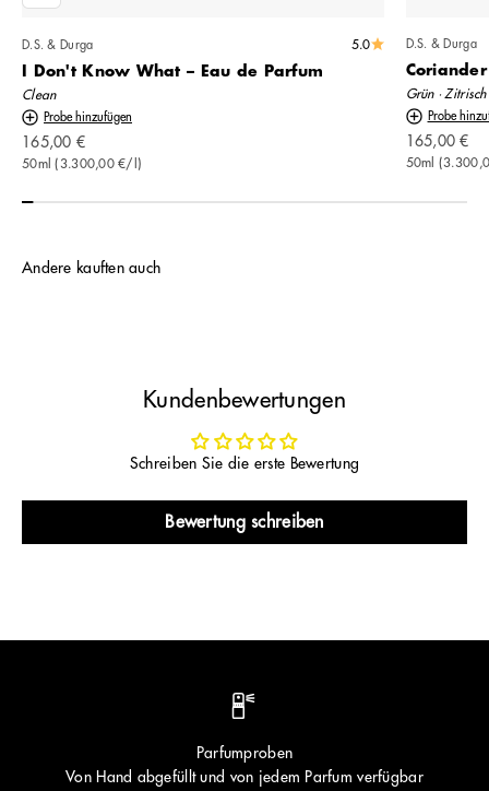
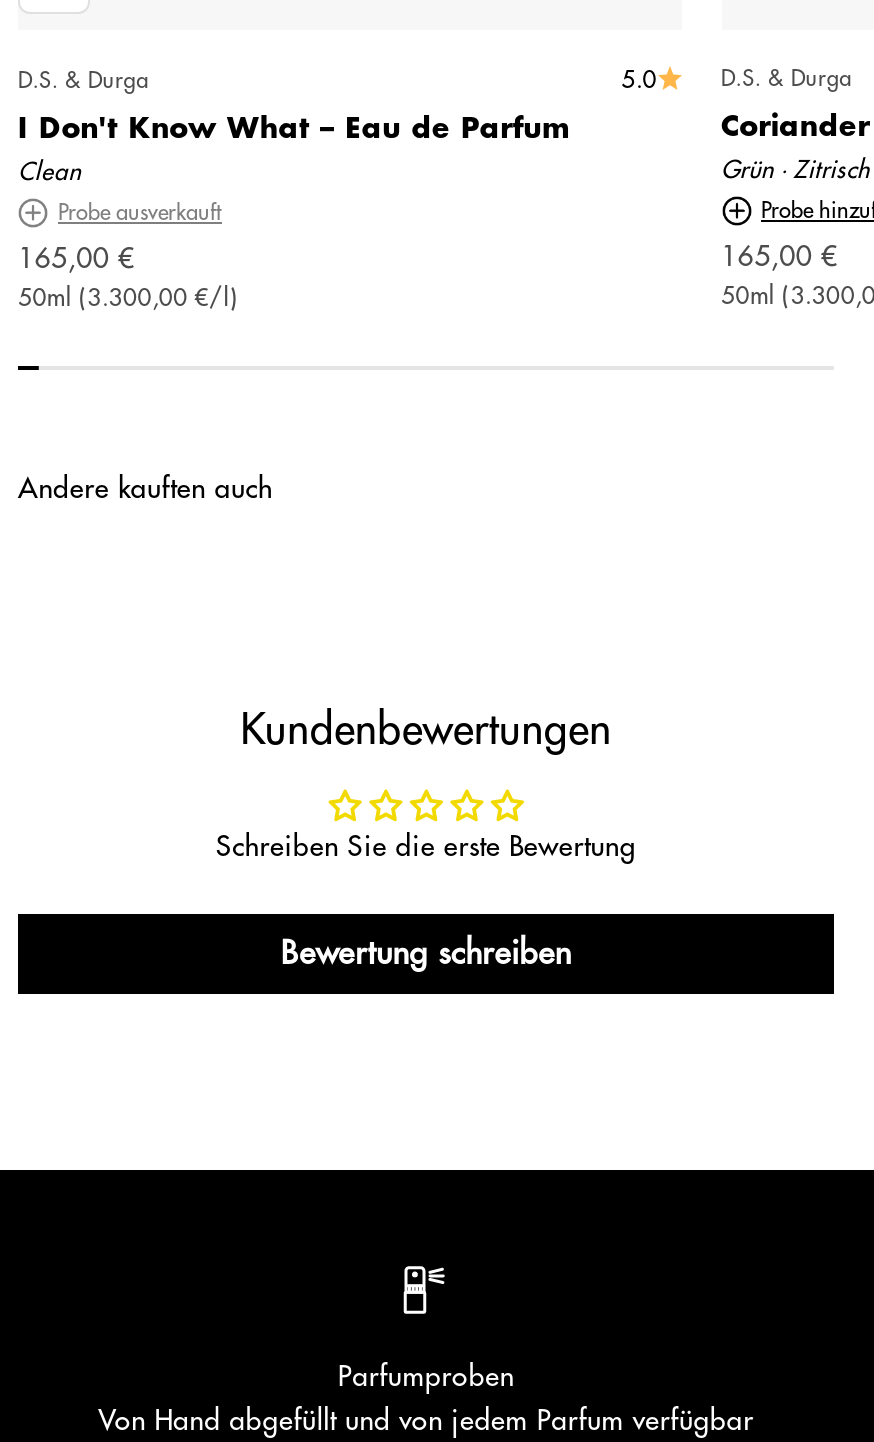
[44,111,132,123] Probe hinzufügen -> [58,201,222,223] Probe ausverkauft

